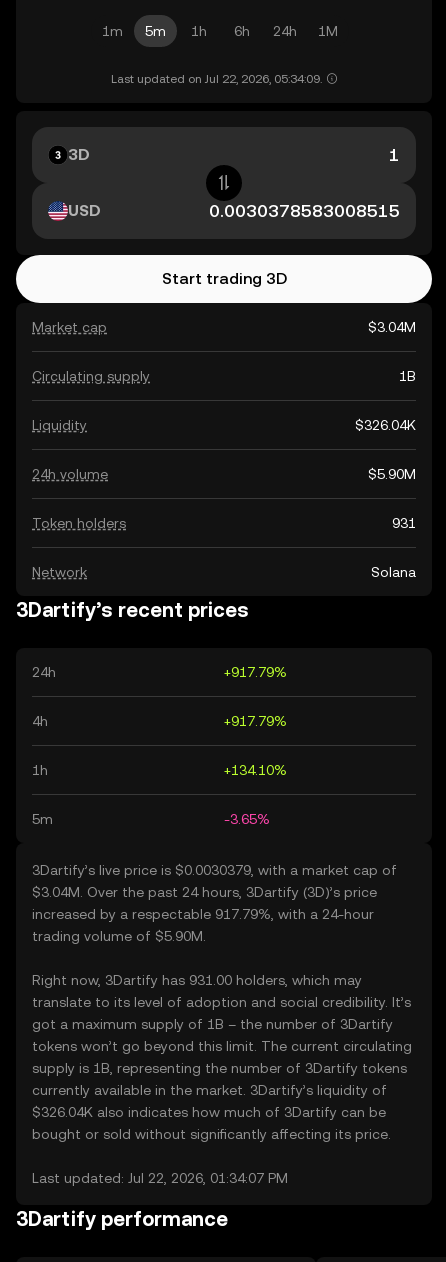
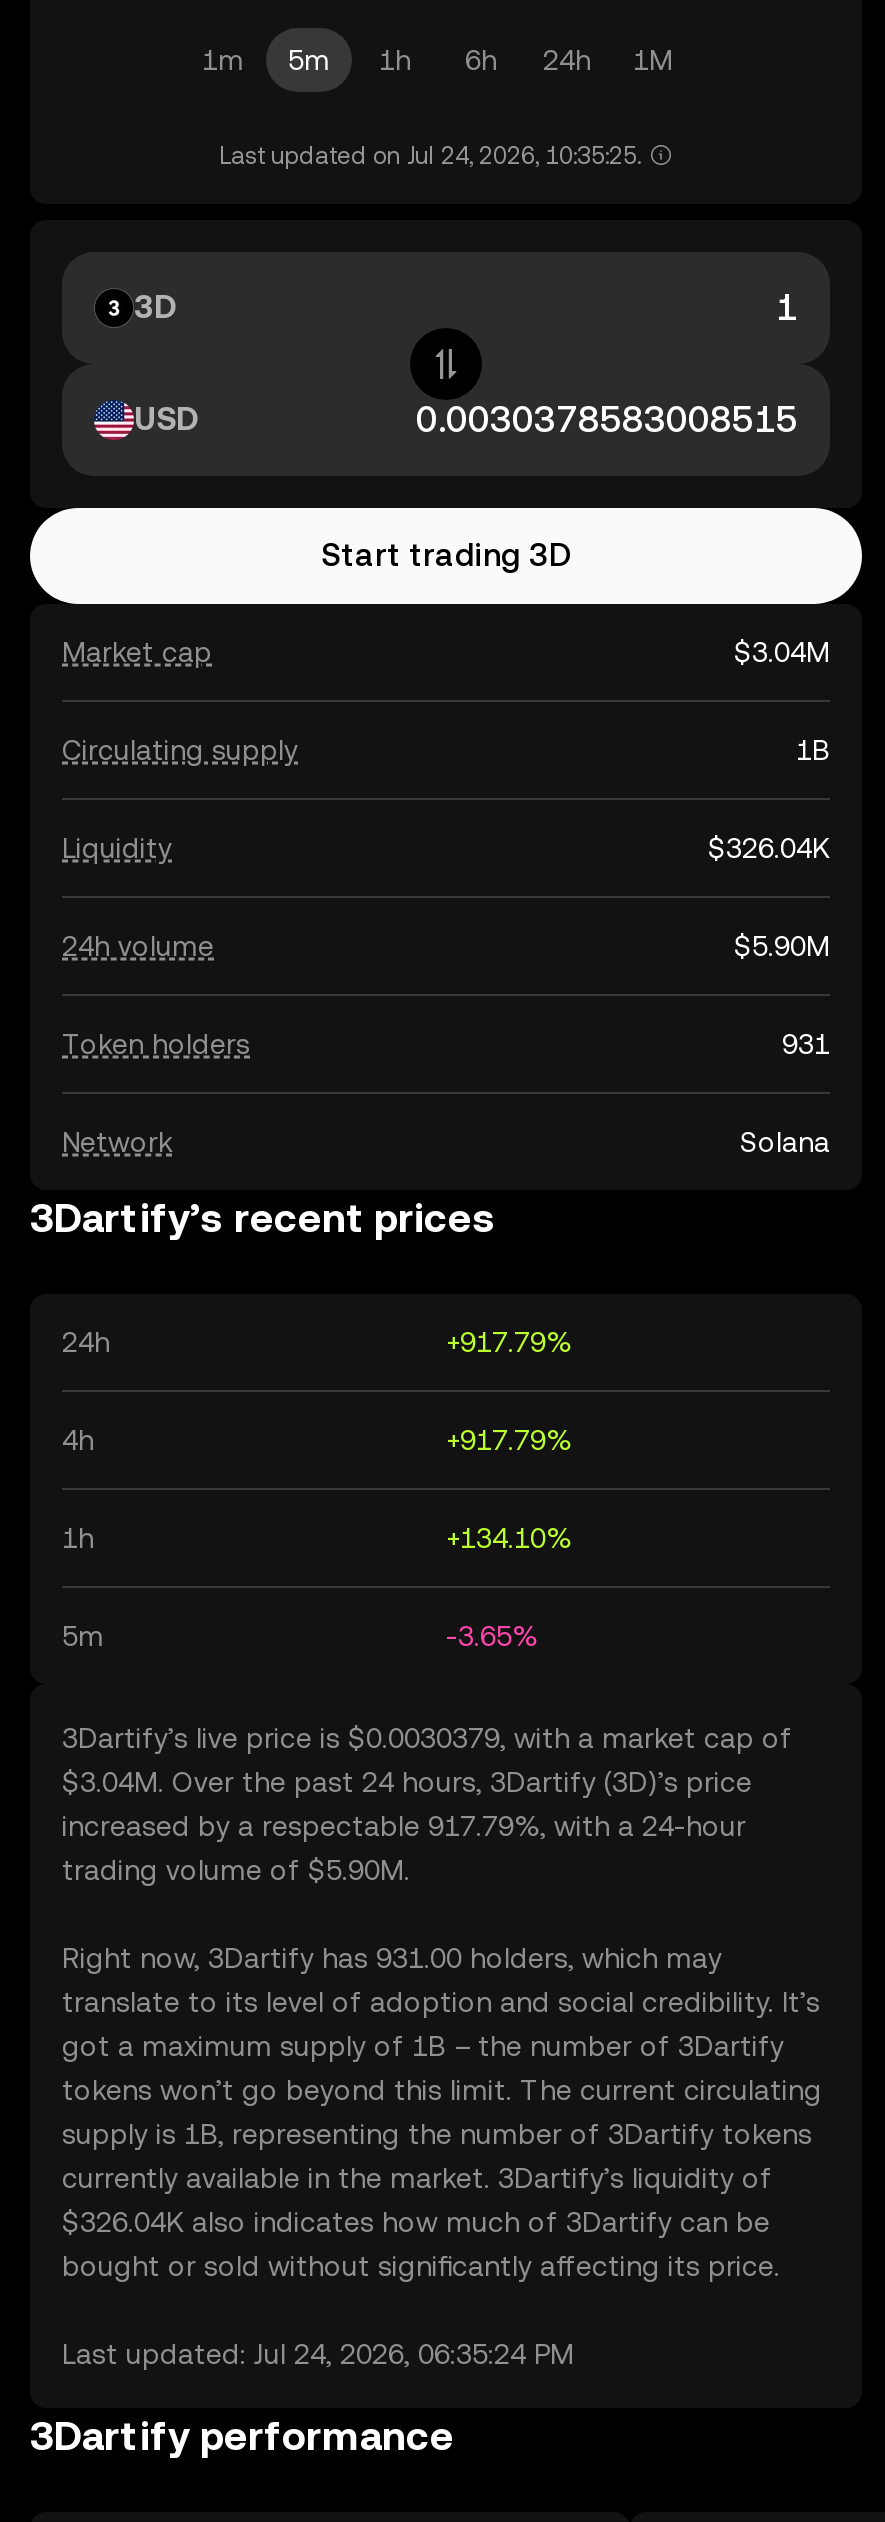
[110,72,321,86] Last updated on Jul 22, 2026, 05:34:09. -> [219,142,641,170] Last updated on Jul 24, 2026, 10:35:25.
[32,1170,288,1186] Last updated: Jul 22, 2026, 01:34:07 PM -> [62,2338,574,2370] Last updated: Jul 24, 2026, 06:35:24 PM

